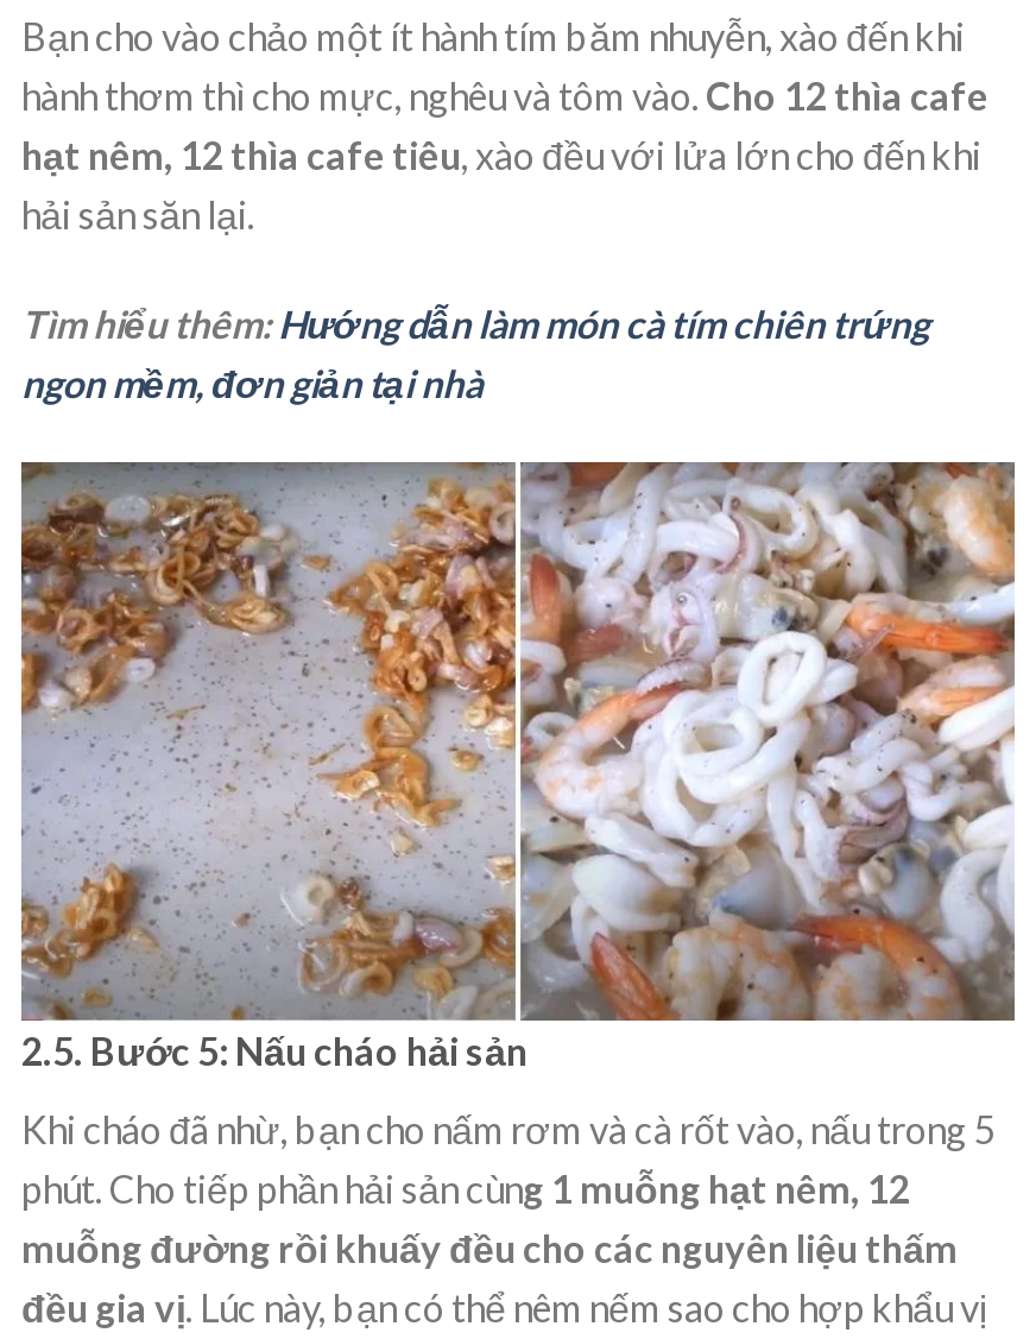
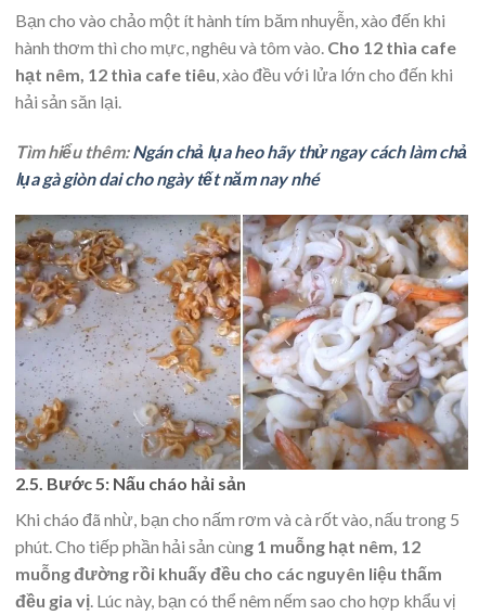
[21,300,929,405] Tìm hiểu thêm: Hướng dẫn làm món cà tím chiên trứng | ngon mềm, đơn giản tại nhà -> [15,141,467,189] Tìm hiểu thêm: Ngán chả lụa heo hãy thử ngay cách làm chả | lụa gà giòn dai cho ngày tết năm nay nhé

